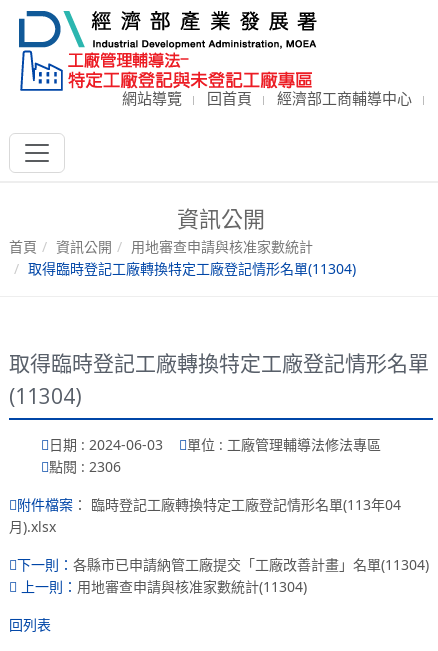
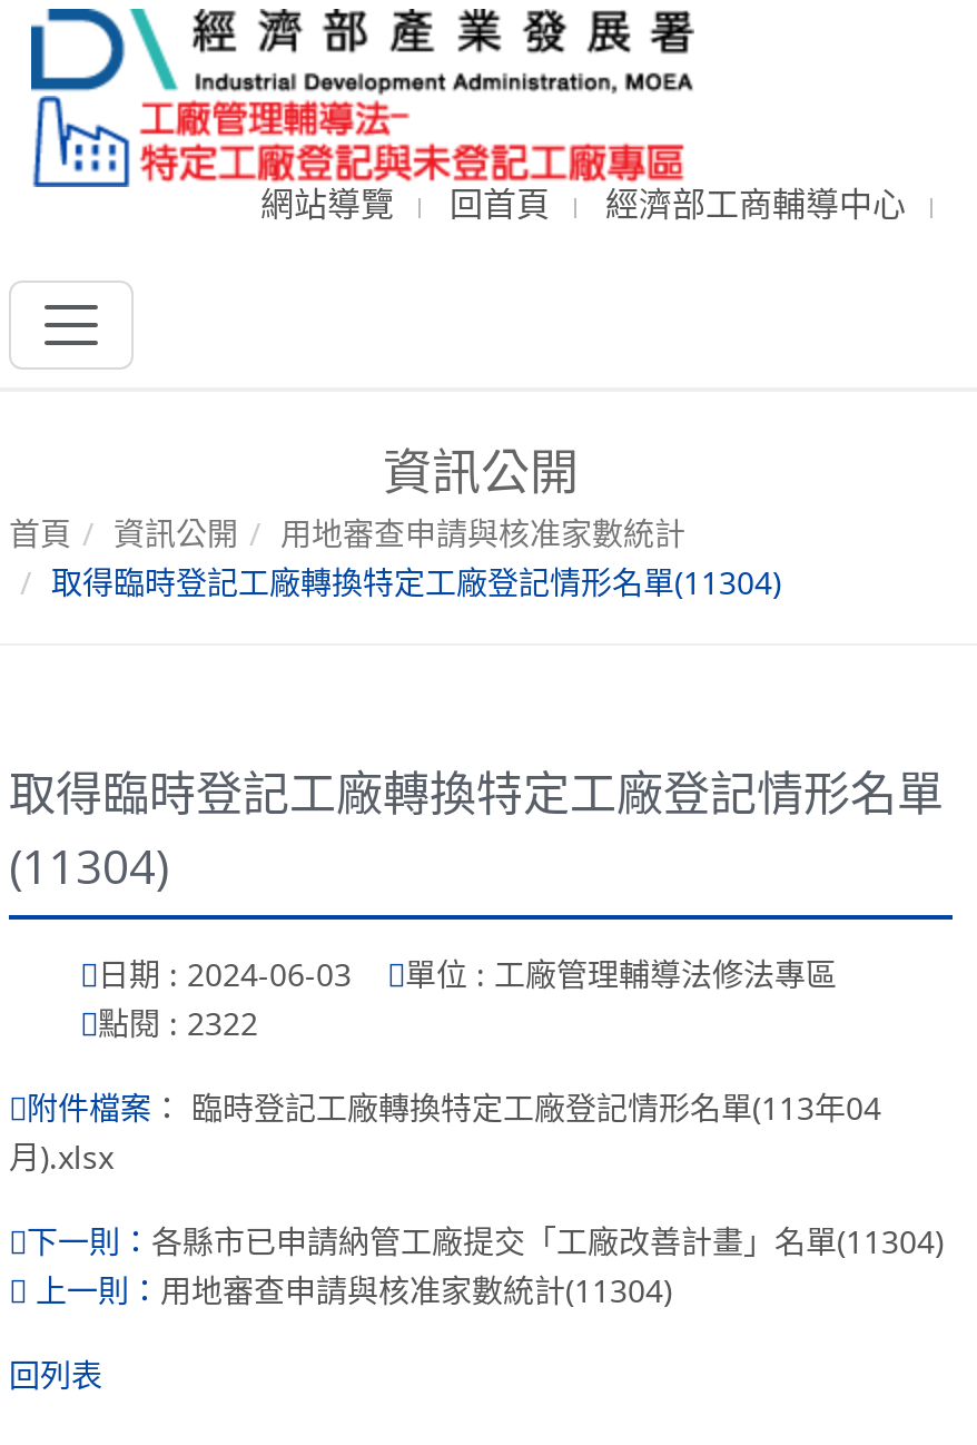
[49,457,121,476] 點閱 : 2306 -> [98,1002,258,1044] 點閱 : 2322

